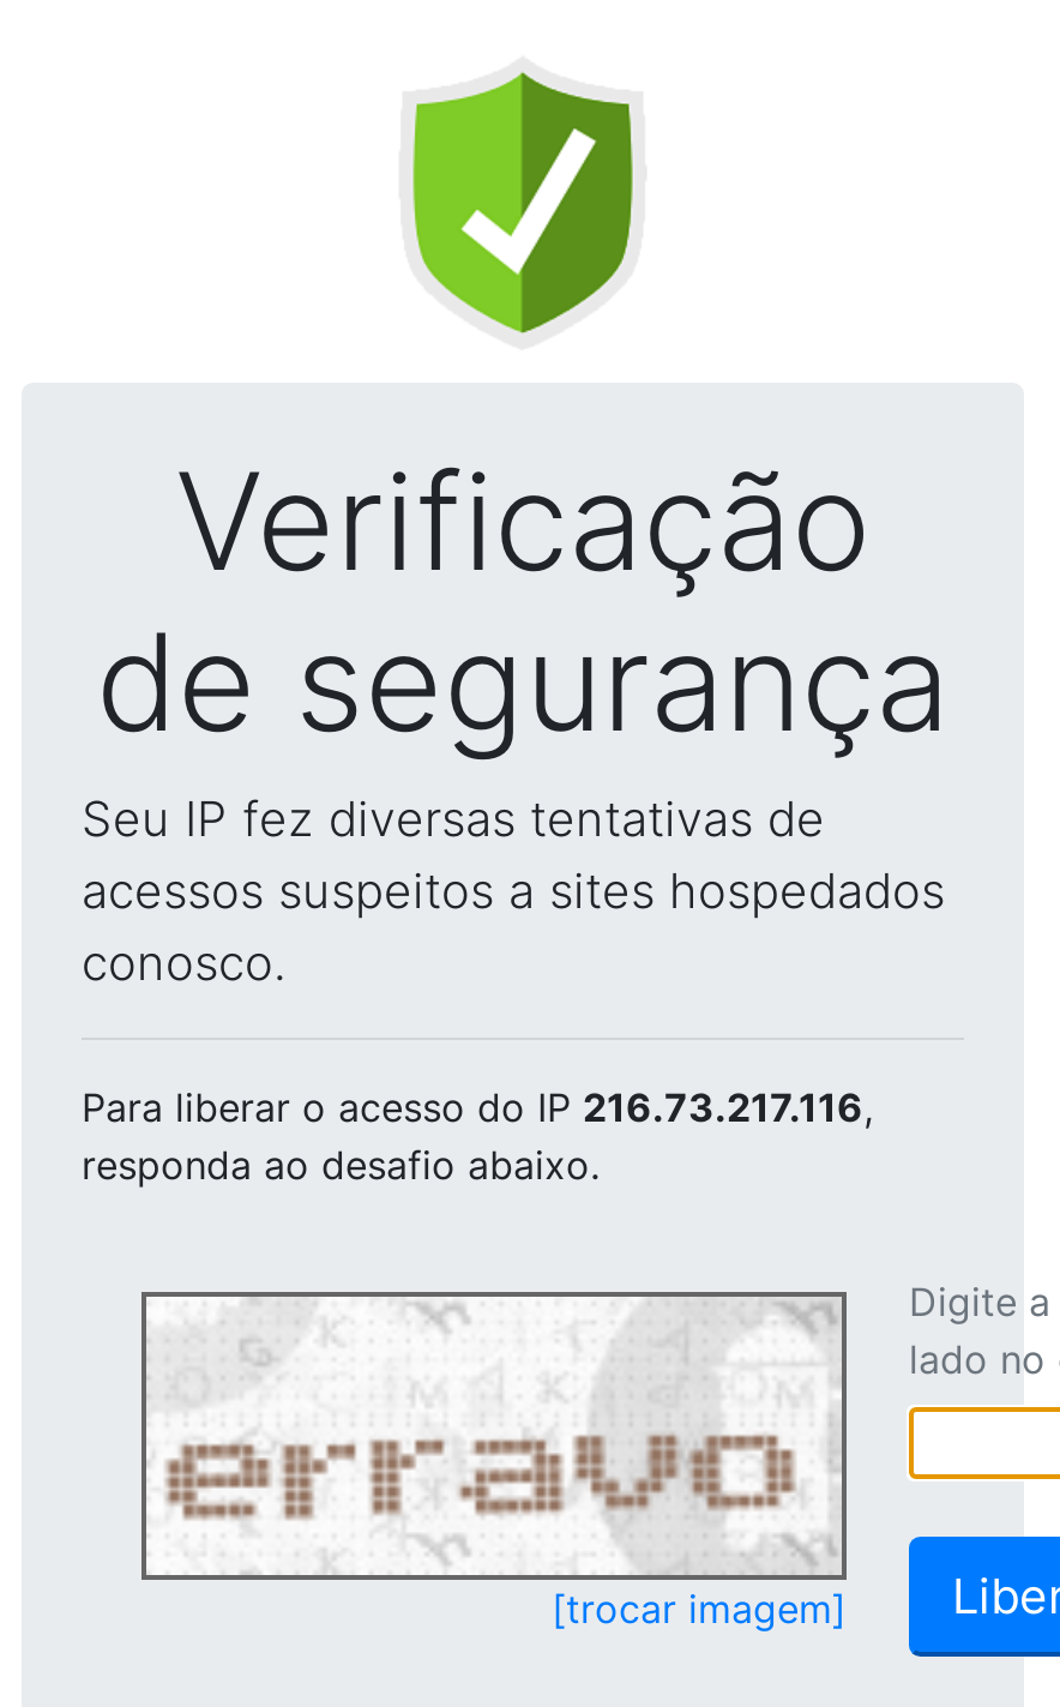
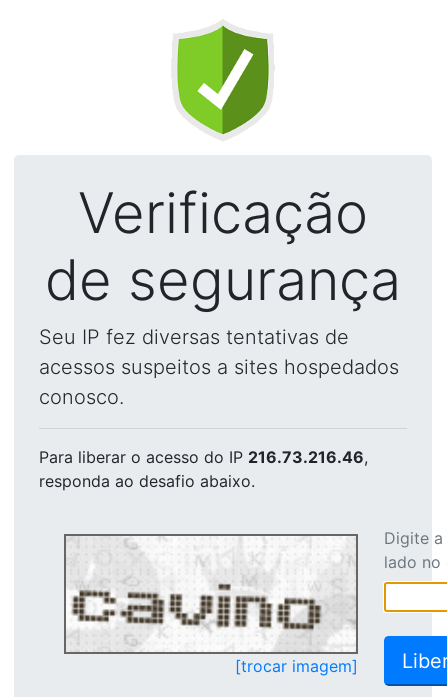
[82,1083,873,1131] Para liberar o acesso do IP 216.73.217.116, -> [39,447,368,467] Para liberar o acesso do IP 216.73.216.46,
[156,1302,837,1568] [image] -> [70,537,354,650] [image]

